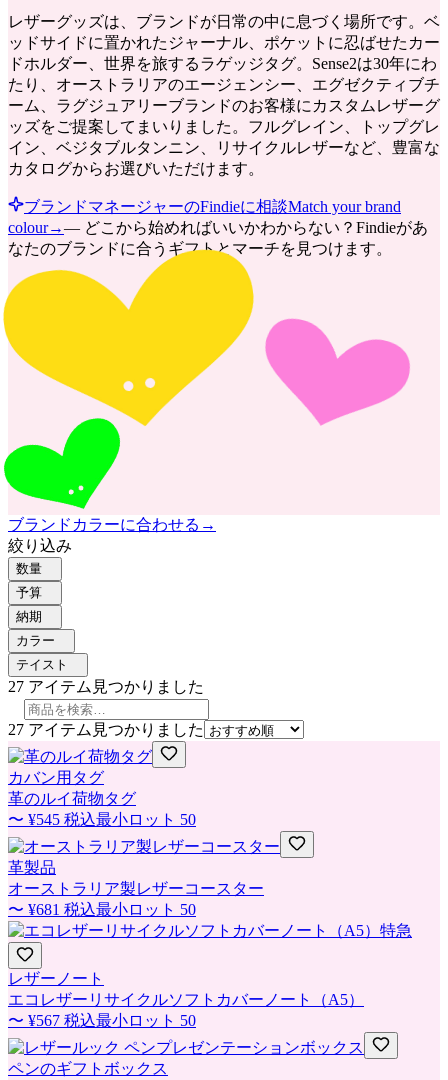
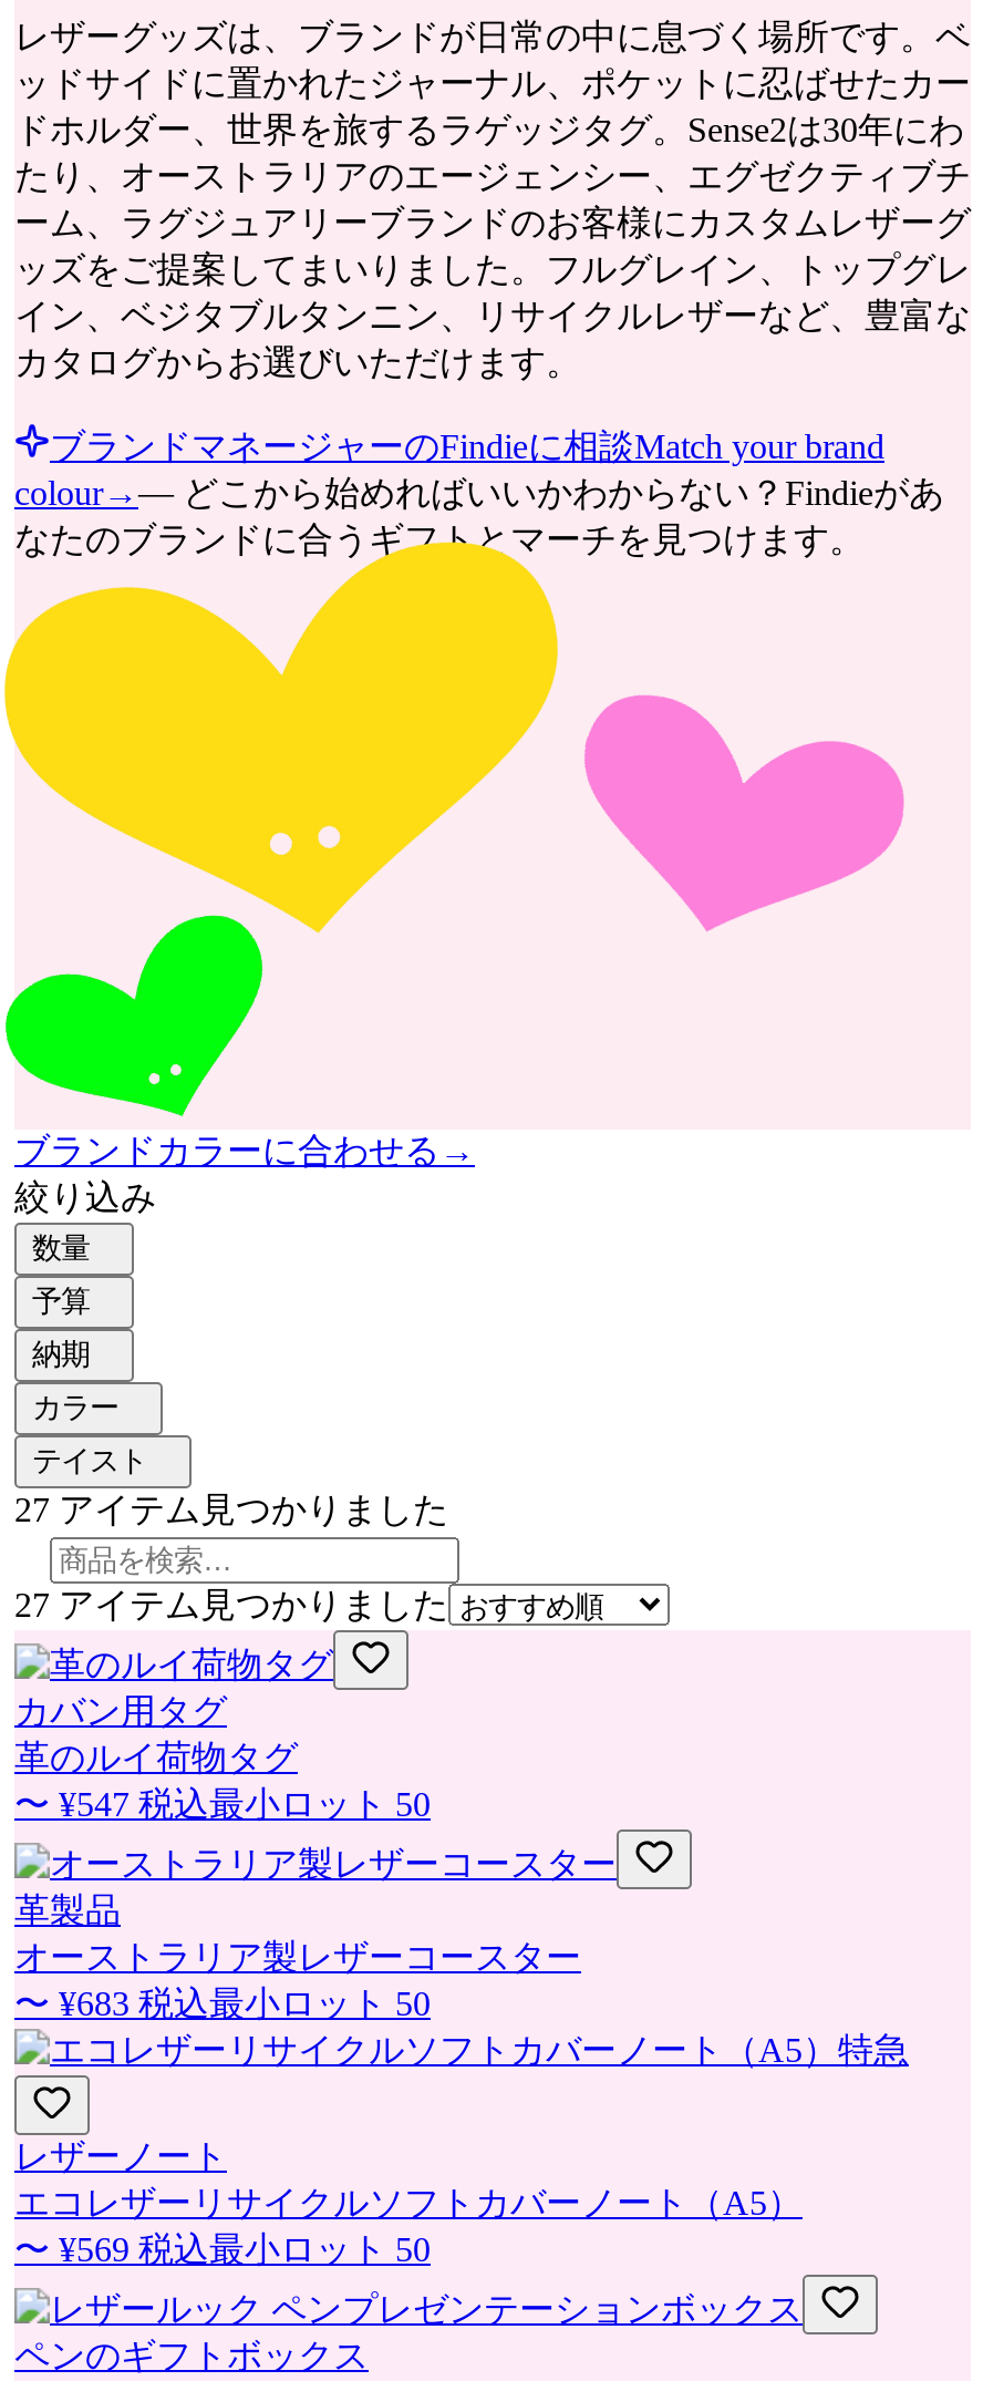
[8,811,196,828] 〜 ¥545 税込最小ロット 50 -> [14,1786,431,1824] 〜 ¥547 税込最小ロット 50
[8,901,196,918] 〜 ¥681 税込最小ロット 50 -> [14,1985,431,2023] 〜 ¥683 税込最小ロット 50
[8,1012,196,1029] 〜 ¥567 税込最小ロット 50 -> [14,2231,431,2269] 〜 ¥569 税込最小ロット 50

